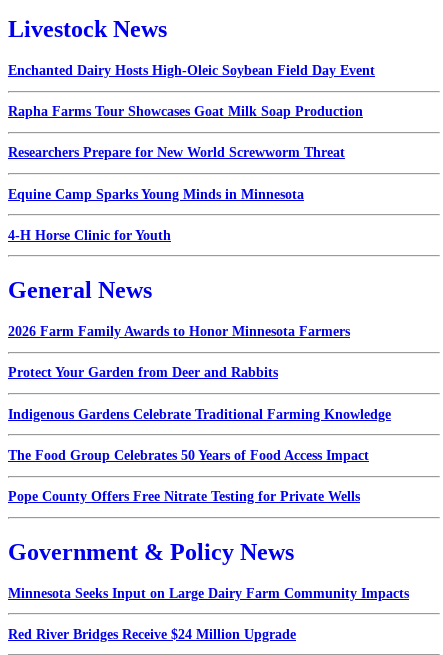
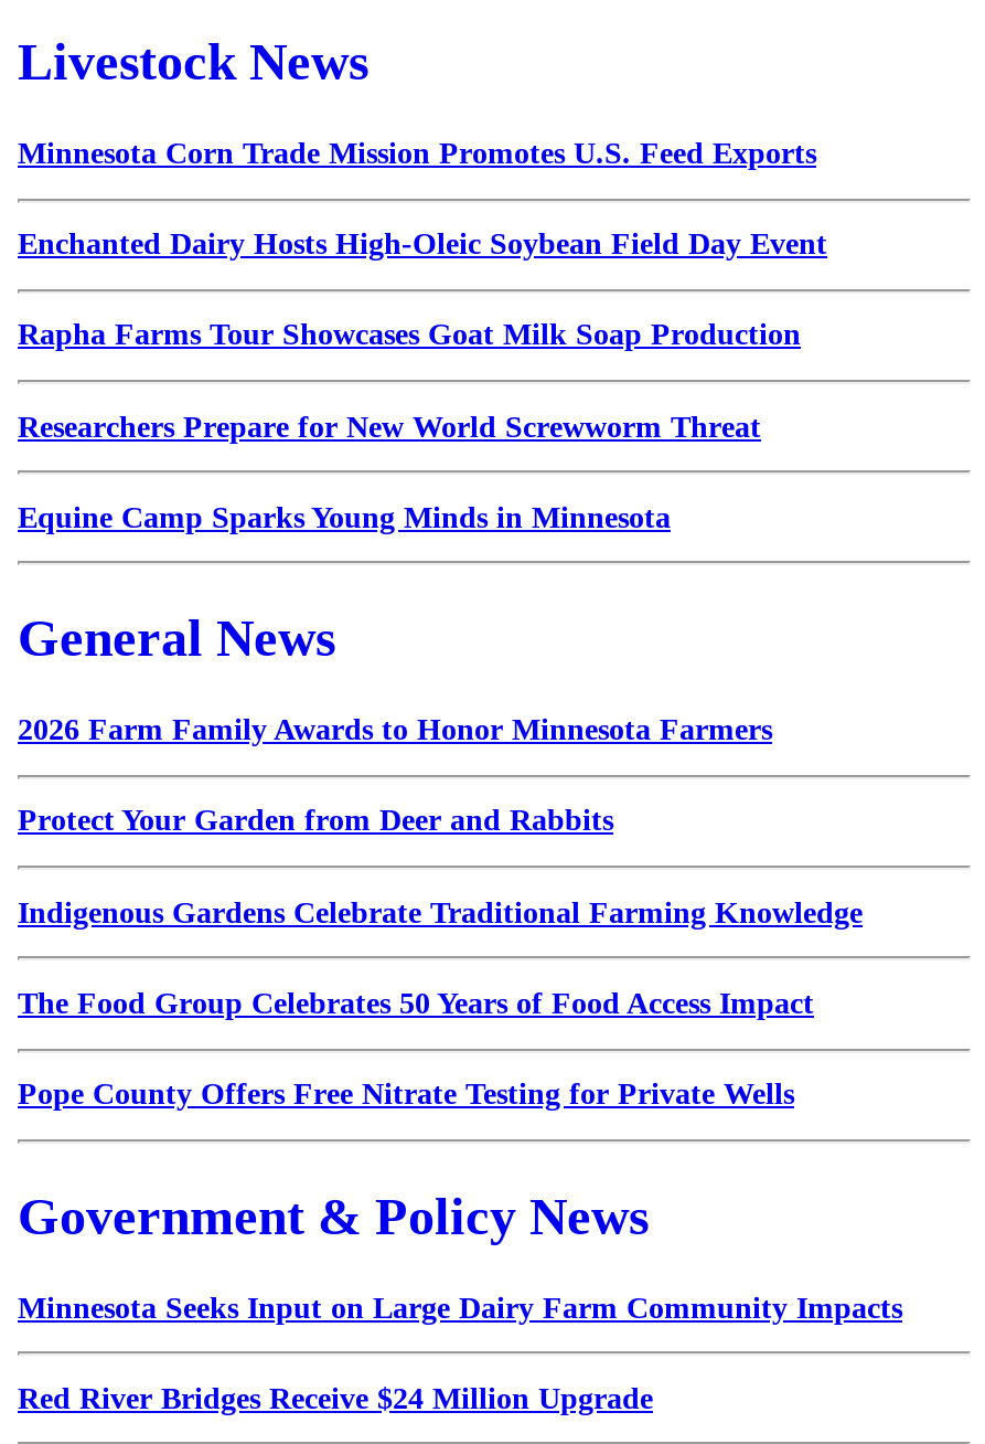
none -> [18,137,816,170] Minnesota Corn Trade Mission Promotes U.S. Feed Exports
moved [8,63,375,202] -> [18,228,827,534]: Enchanted Dairy Hosts High-Oleic Soybean Field Day Event | Rapha Farms Tour Showcases Goat Milk Soap Production | Researchers Prepare for New World Screwworm Threat | Equine Camp Sparks Young Minds in Minnesota
[8,228,171,243] 4-H Horse Clinic for Youth -> none

